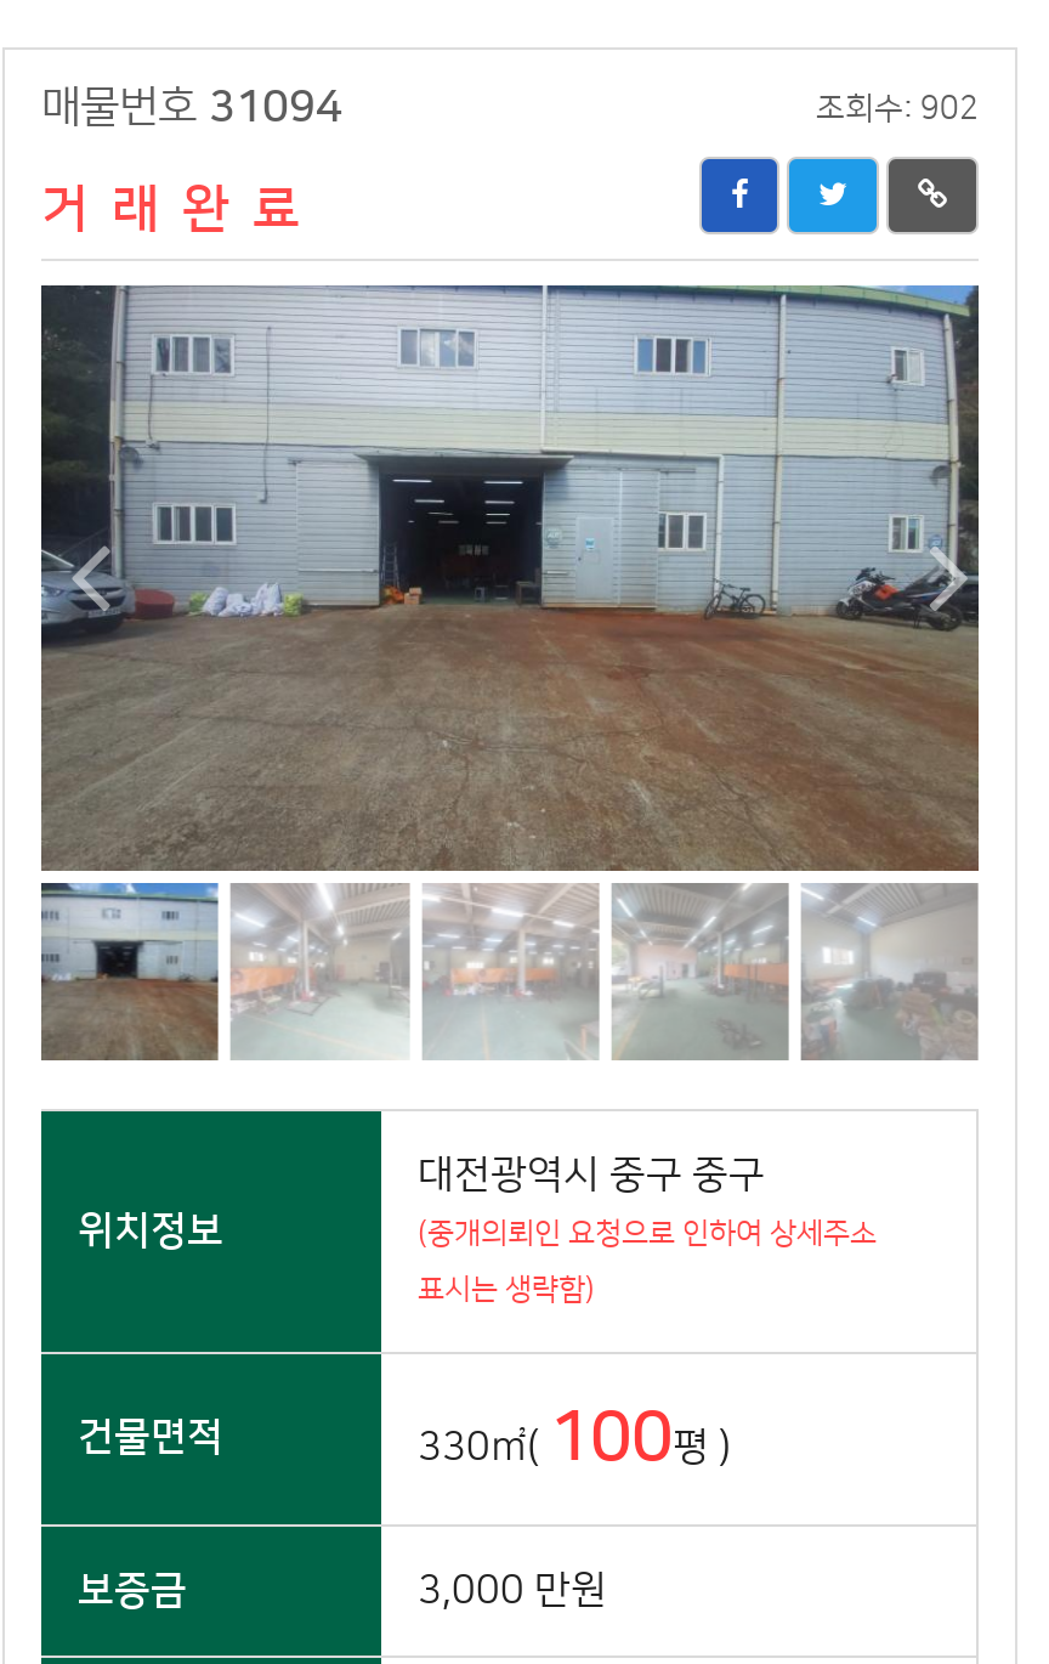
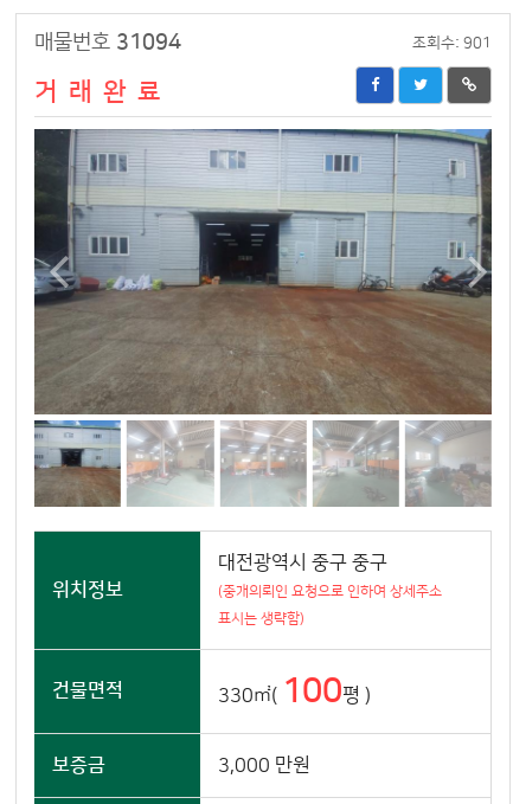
[816,91,979,125] 조회수: 902 -> [412,34,492,51] 조회수: 901

